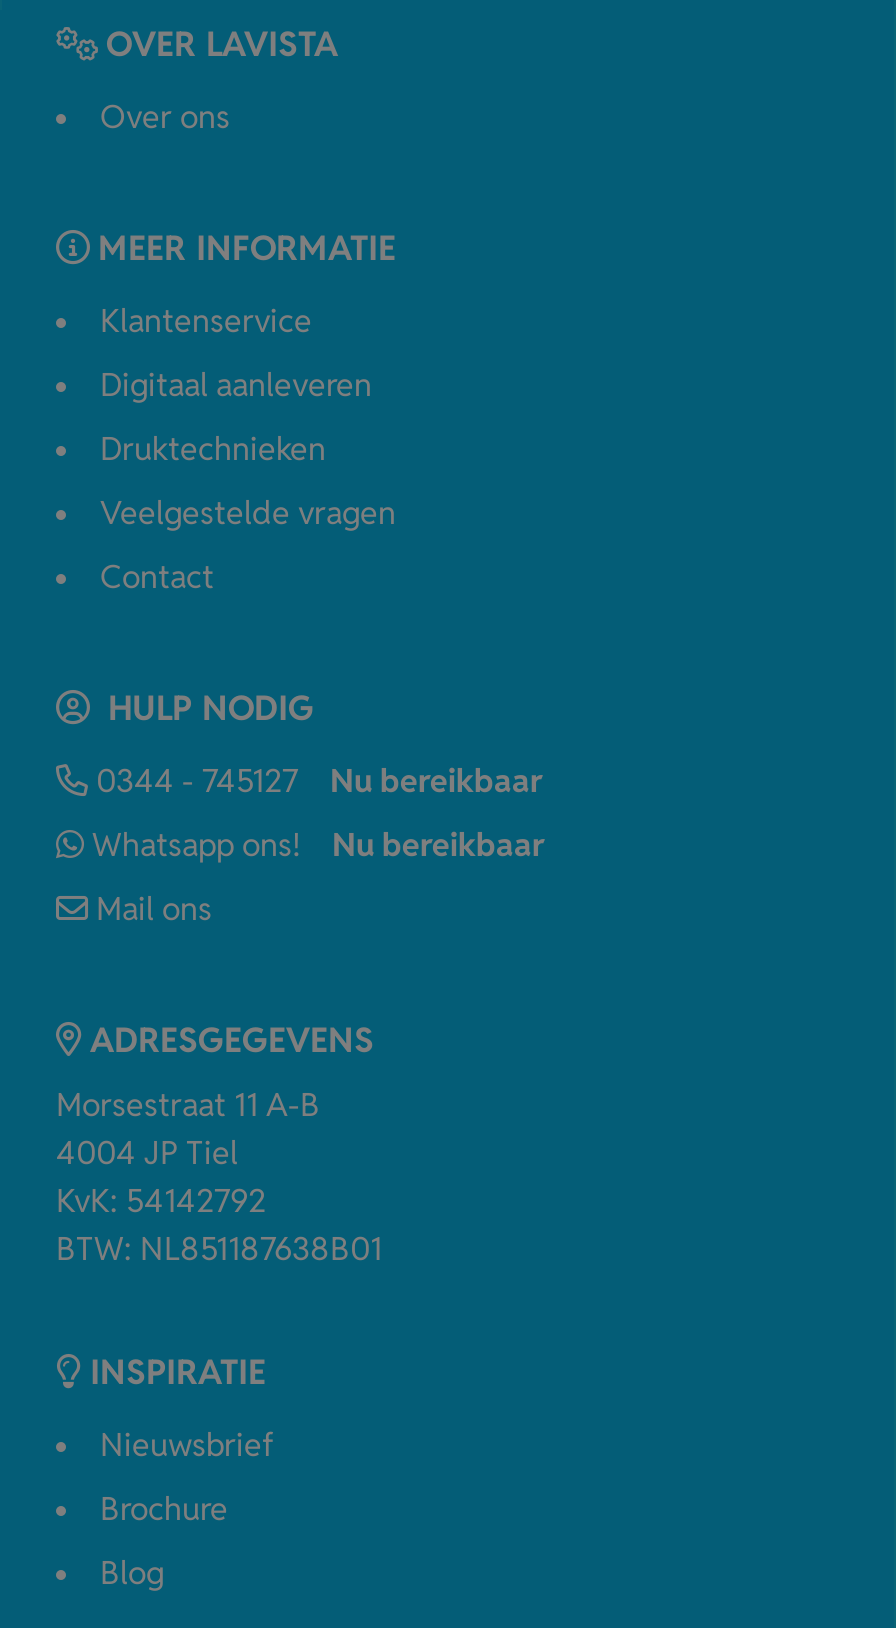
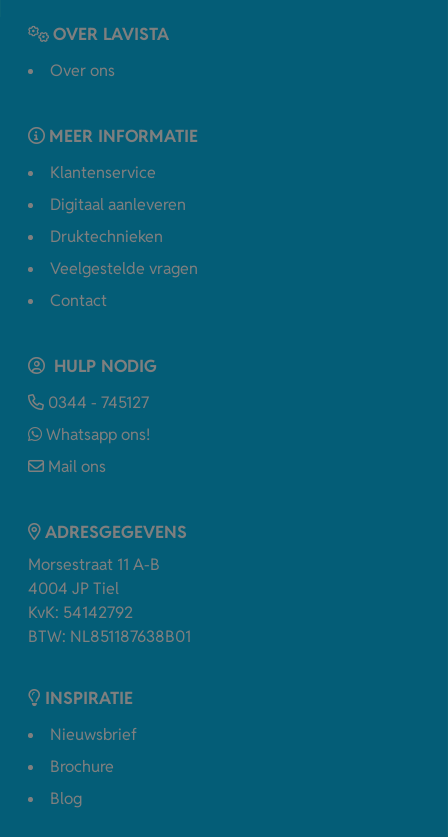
[330,760,542,802] Nu bereikbaar -> none
[332,824,544,866] Nu bereikbaar -> none

